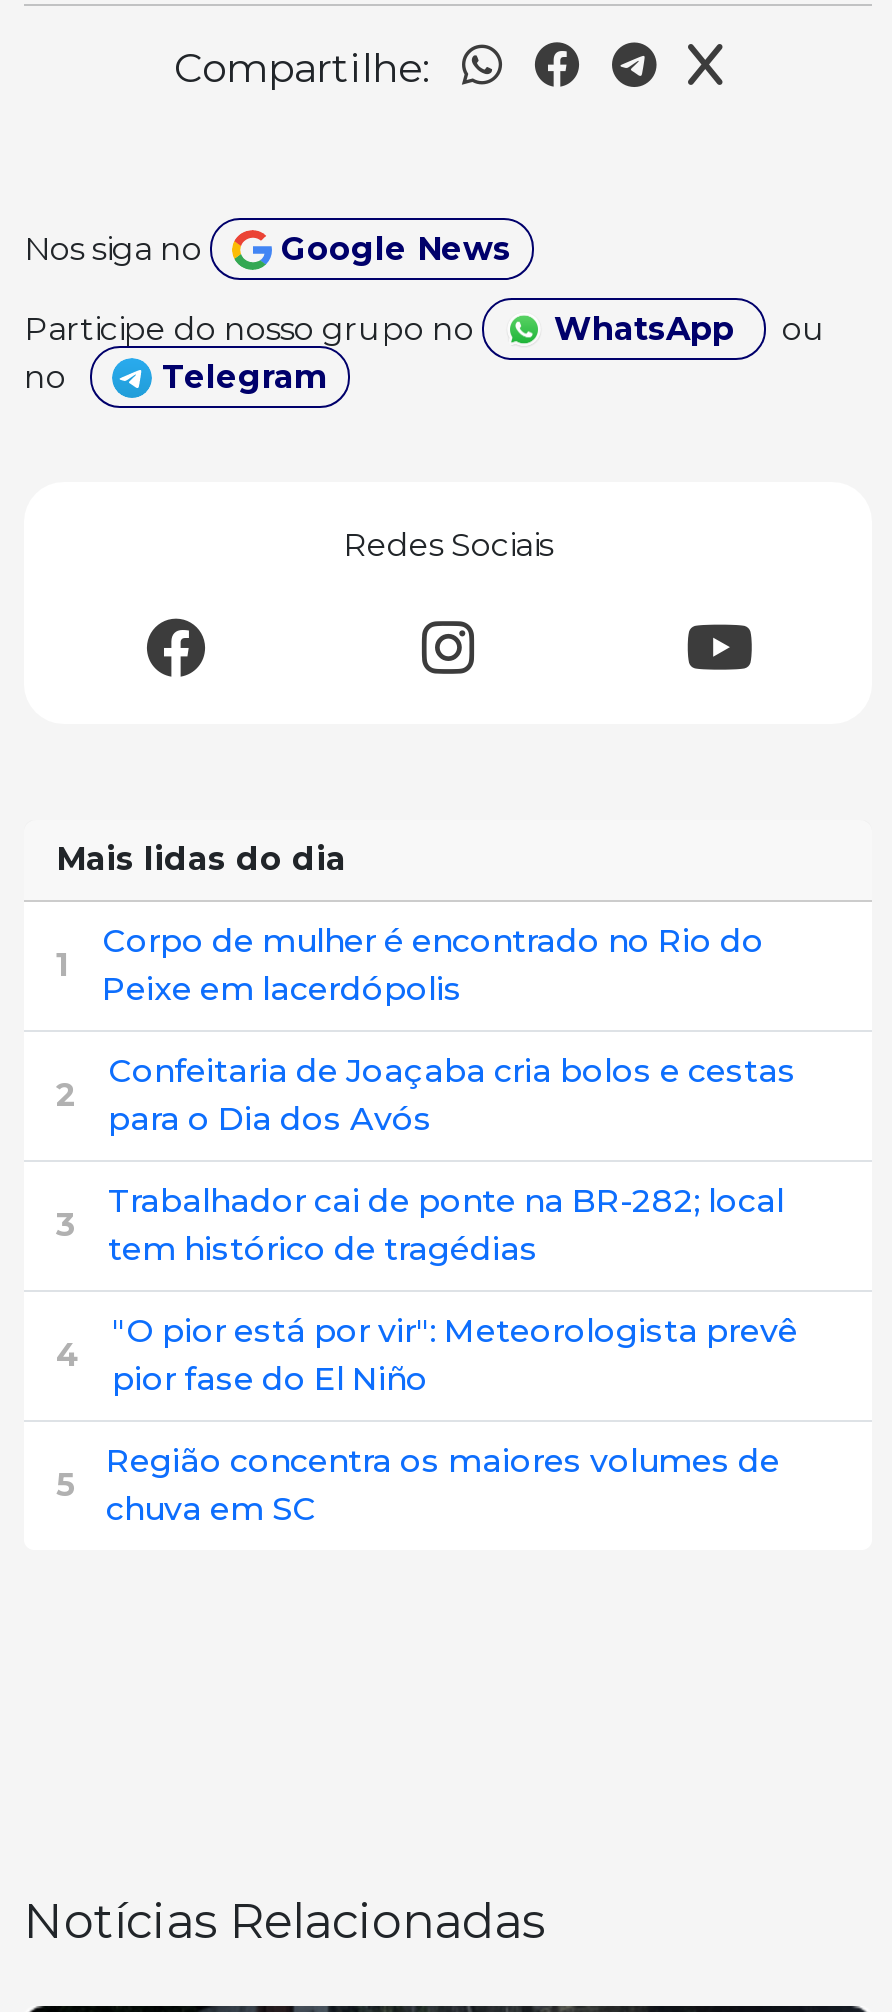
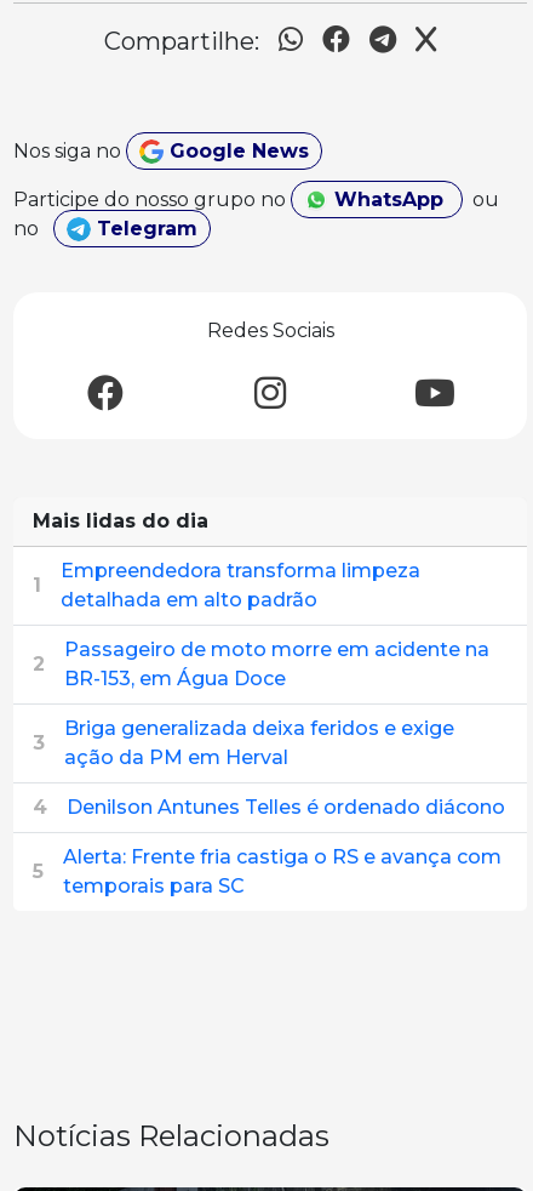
[102,922,764,1008] Corpo de mulher é encontrado no Rio do | Peixe em lacerdópolis -> [61,559,420,611] Empreendedora transforma limpeza | detalhada em alto padrão
[108,1052,796,1138] Confeitaria de Joaçaba cria bolos e cestas | para o Dia dos Avós -> [64,638,489,690] Passageiro de moto morre em acidente na | BR-153, em Água Doce
[108,1182,784,1268] Trabalhador cai de ponte na BR-282; local | tem histórico de tragédias -> [64,717,454,769] Briga generalizada deixa feridos e exige | ação da PM em Herval
[112,1312,798,1398] "O pior está por vir": Meteorologista prevê | pior fase do El Niño -> [67,796,505,819] Denilson Antunes Telles é ordenado diácono
[106,1442,780,1528] Região concentra os maiores volumes de | chuva em SC -> [63,845,502,898] Alerta: Frente fria castiga o RS e avança com | temporais para SC

